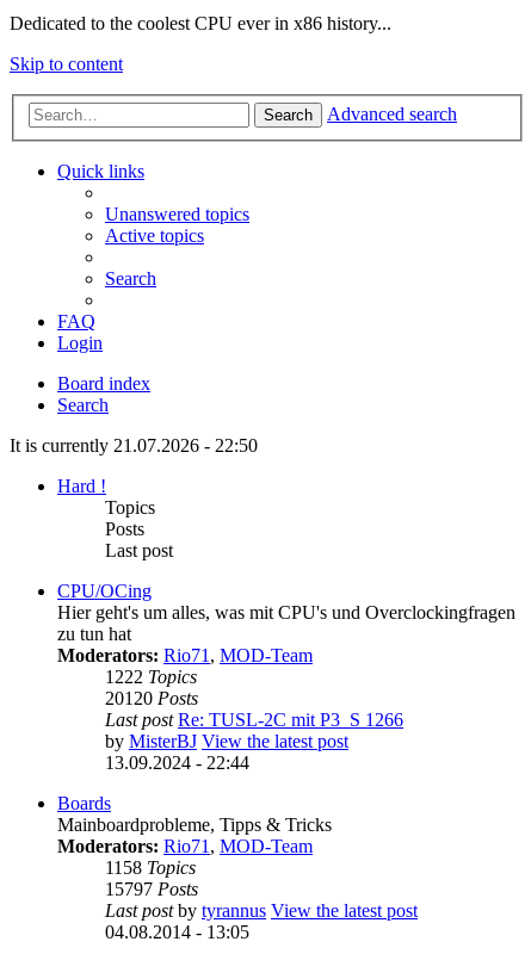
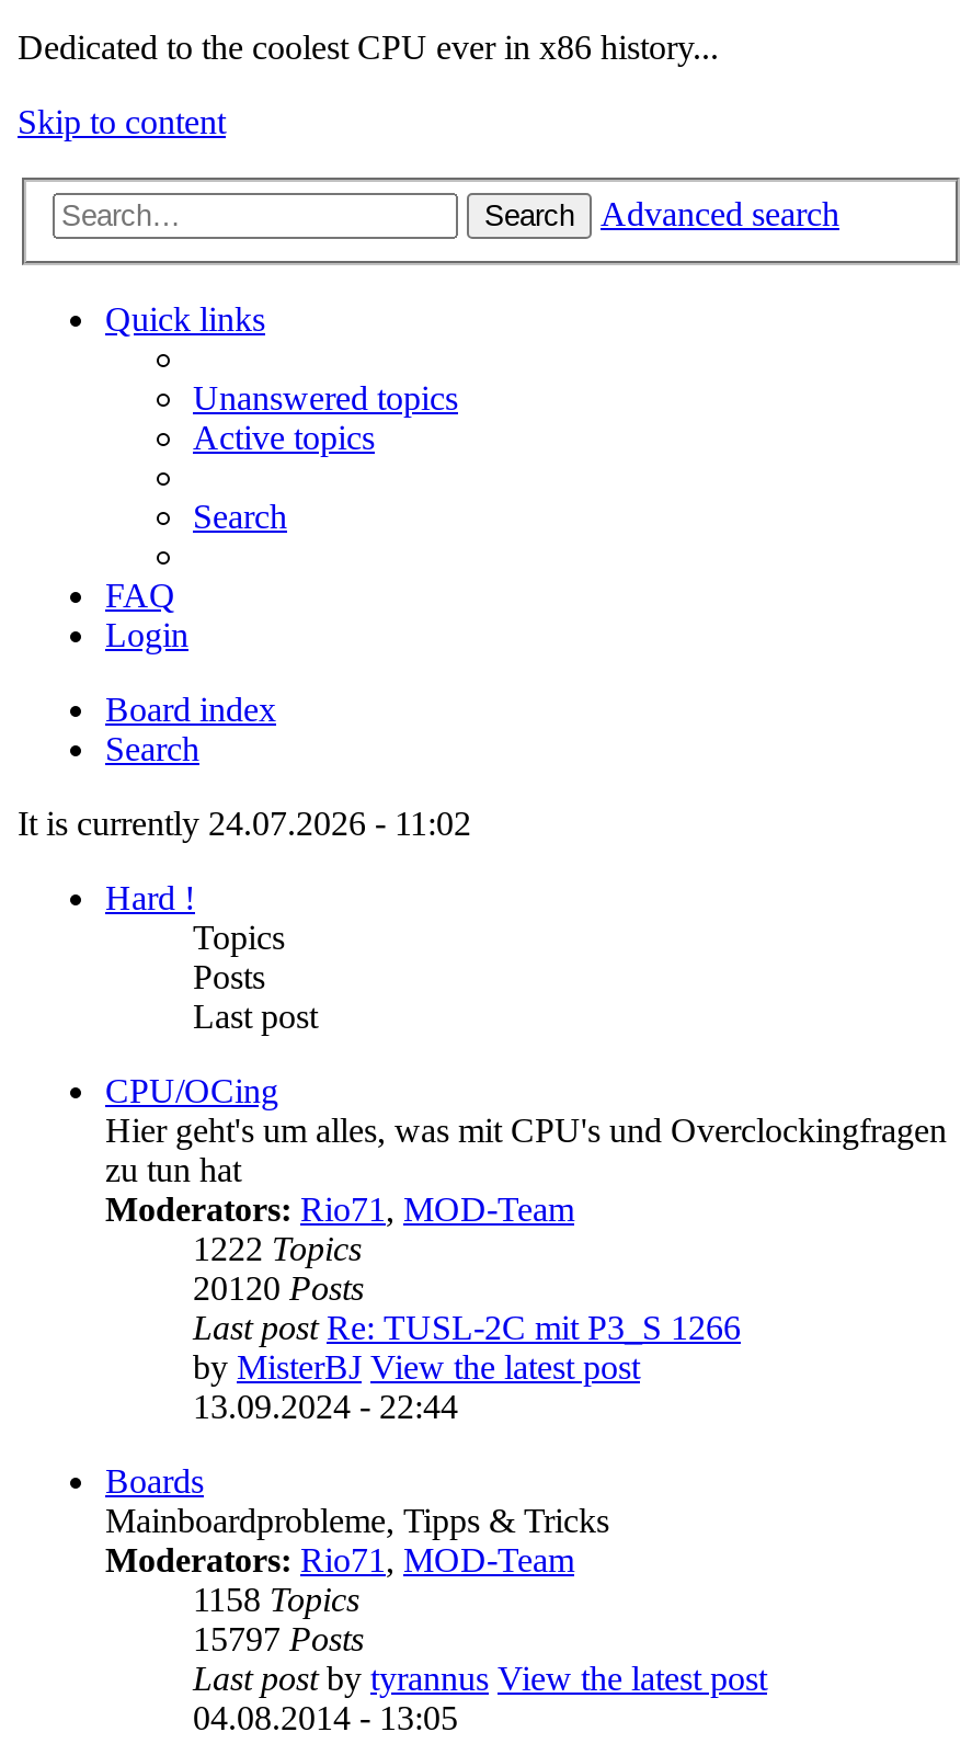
[10,436,258,456] It is currently 21.07.2026 - 22:50 -> [18,806,471,843] It is currently 24.07.2026 - 11:02

